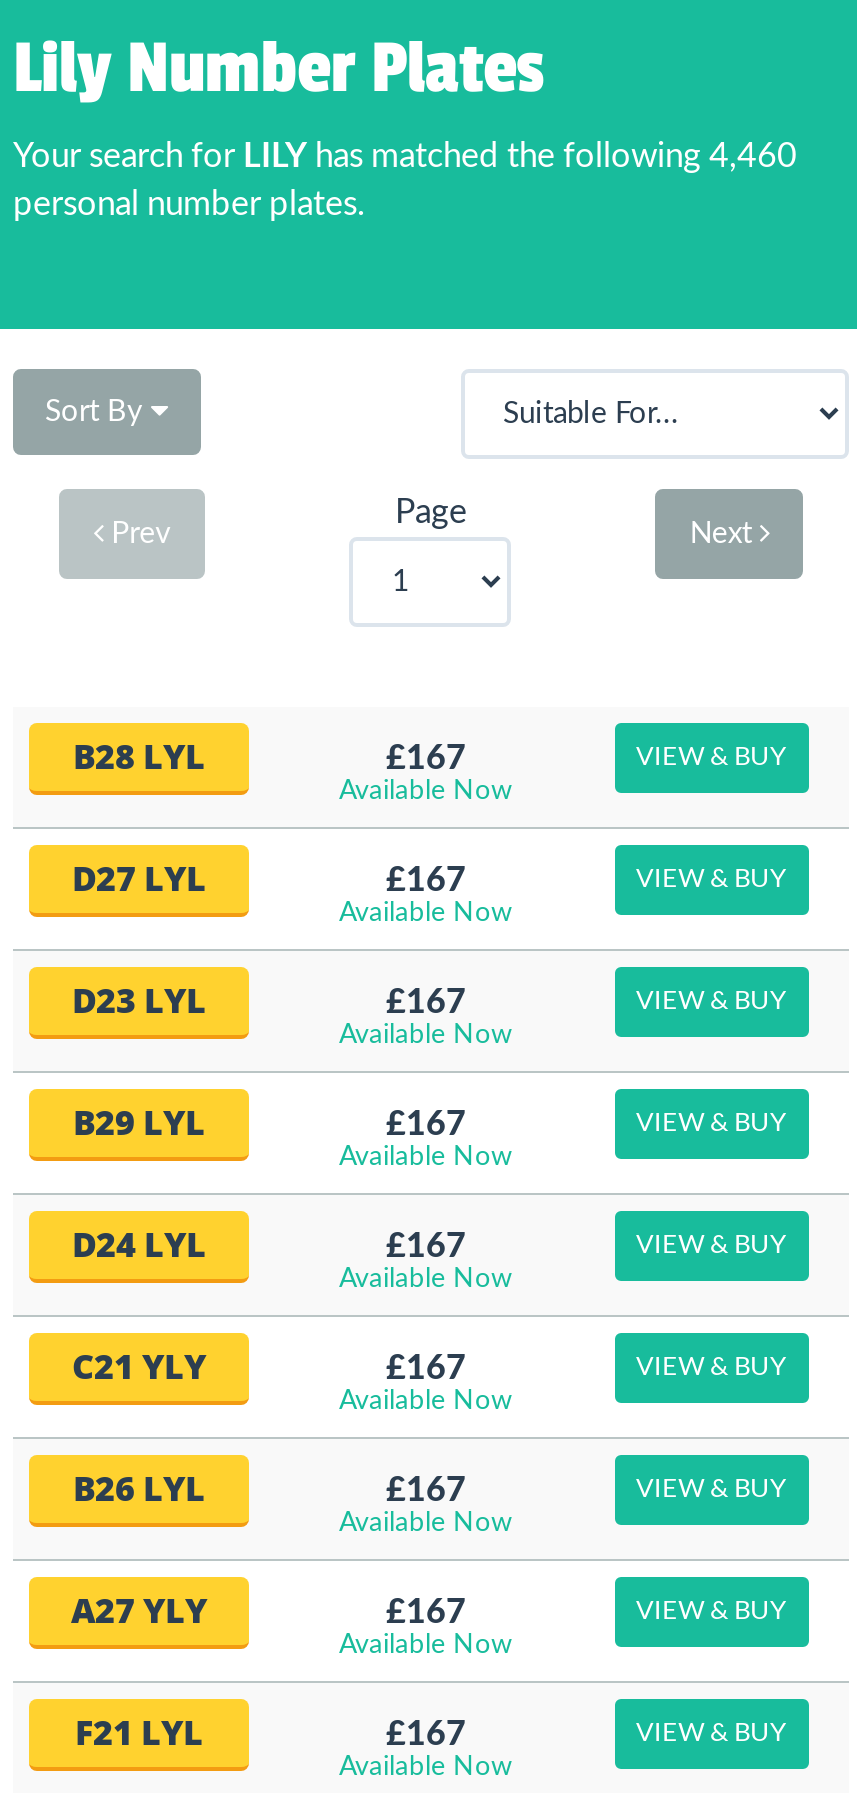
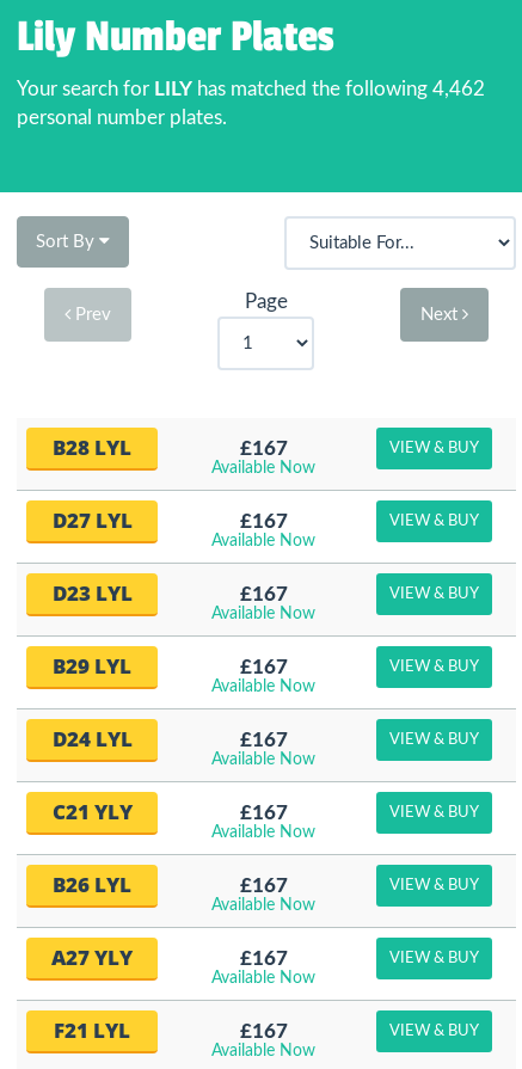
[13,138,797,172] Your search for LILY has matched the following 4,460 -> [17,78,485,99] Your search for LILY has matched the following 4,462

